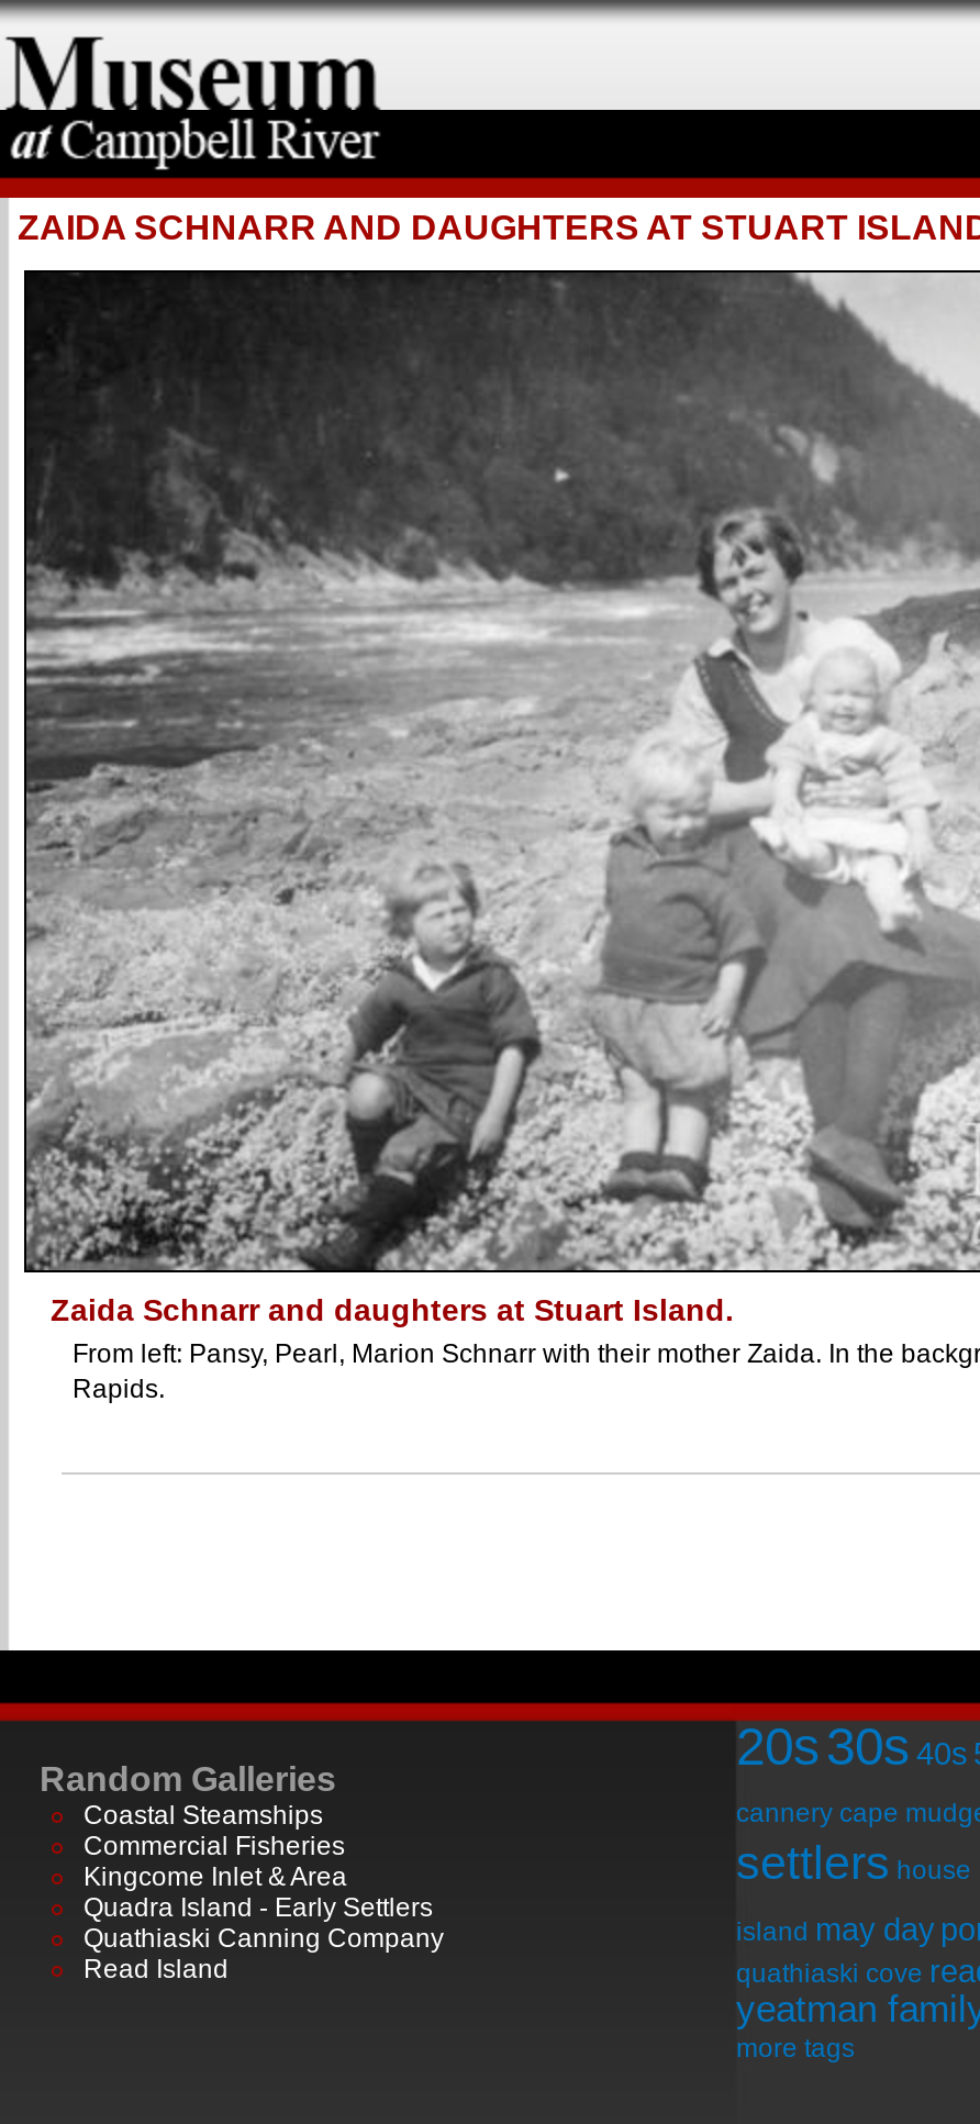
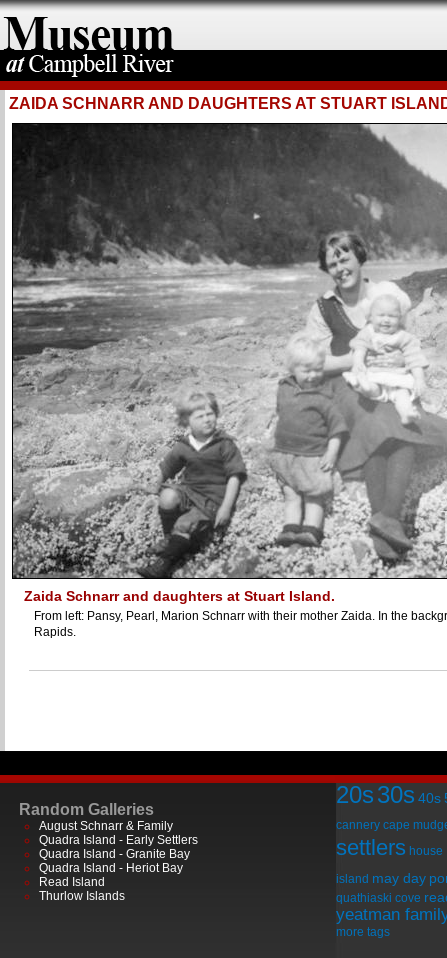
[83,1800,347,1892] Coastal Steamships | Commercial Fisheries | Kingcome Inlet & Area -> [39,819,173,833] August Schnarr & Family
moved [83,1892,433,1923] -> [39,833,198,847]: Quadra Island - Early Settlers
[83,1923,444,1954] Quathiaski Canning Company -> [39,847,190,875] Quadra Island - Granite Bay | Quadra Island - Heriot Bay
none -> [39,889,125,903] Thurlow Islands

